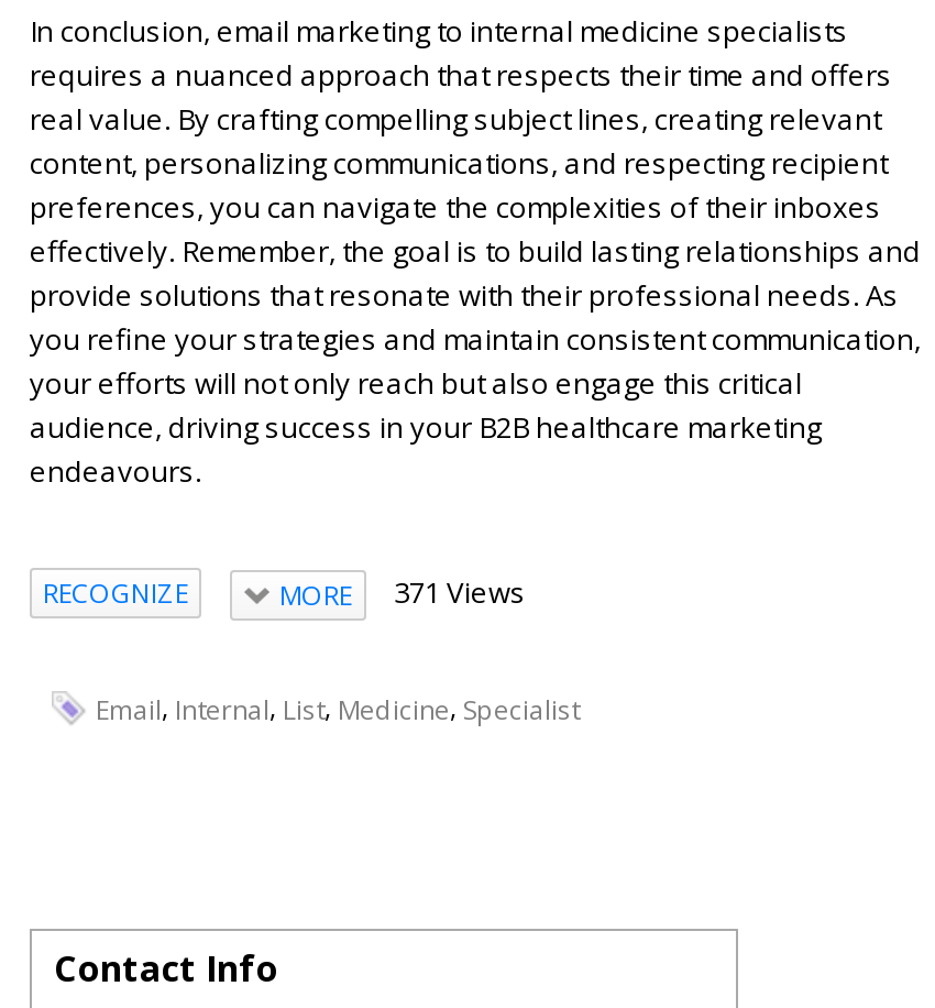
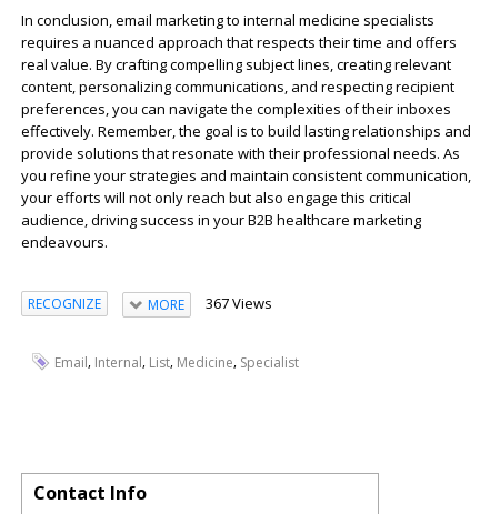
[279,571,526,613] MORE 371 Views -> [147,293,272,314] MORE 367 Views

